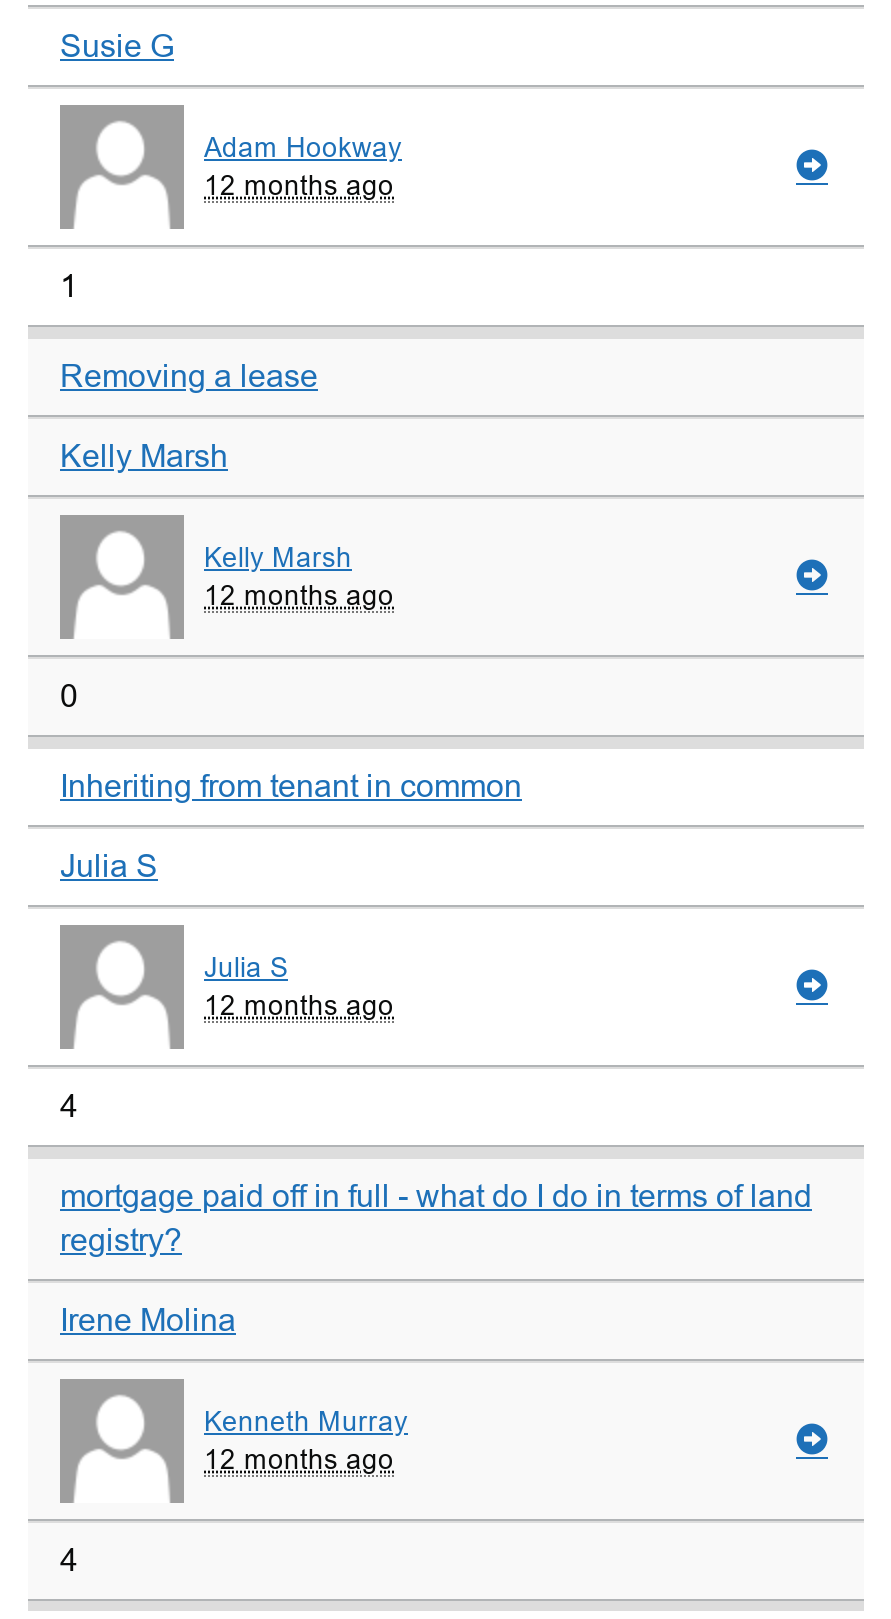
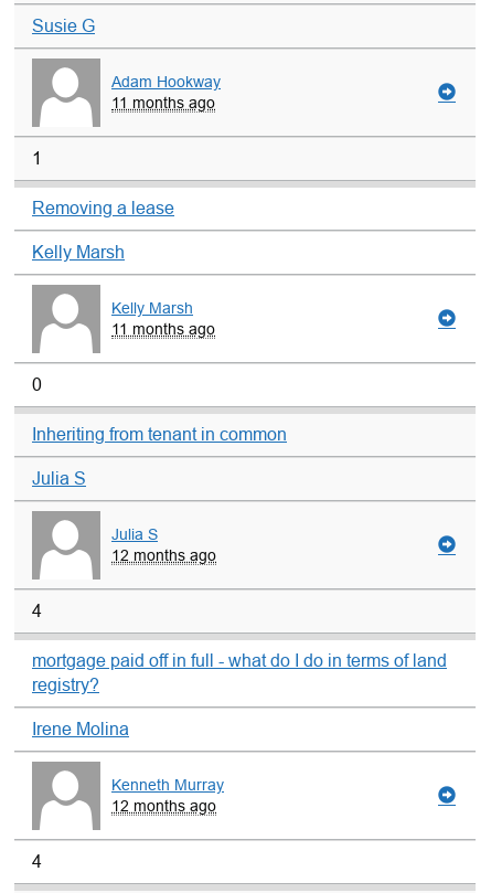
[204,172,394,202] 12 months ago -> [111,95,215,112] 11 months ago
[204,581,394,611] 12 months ago -> [111,321,215,338] 11 months ago

